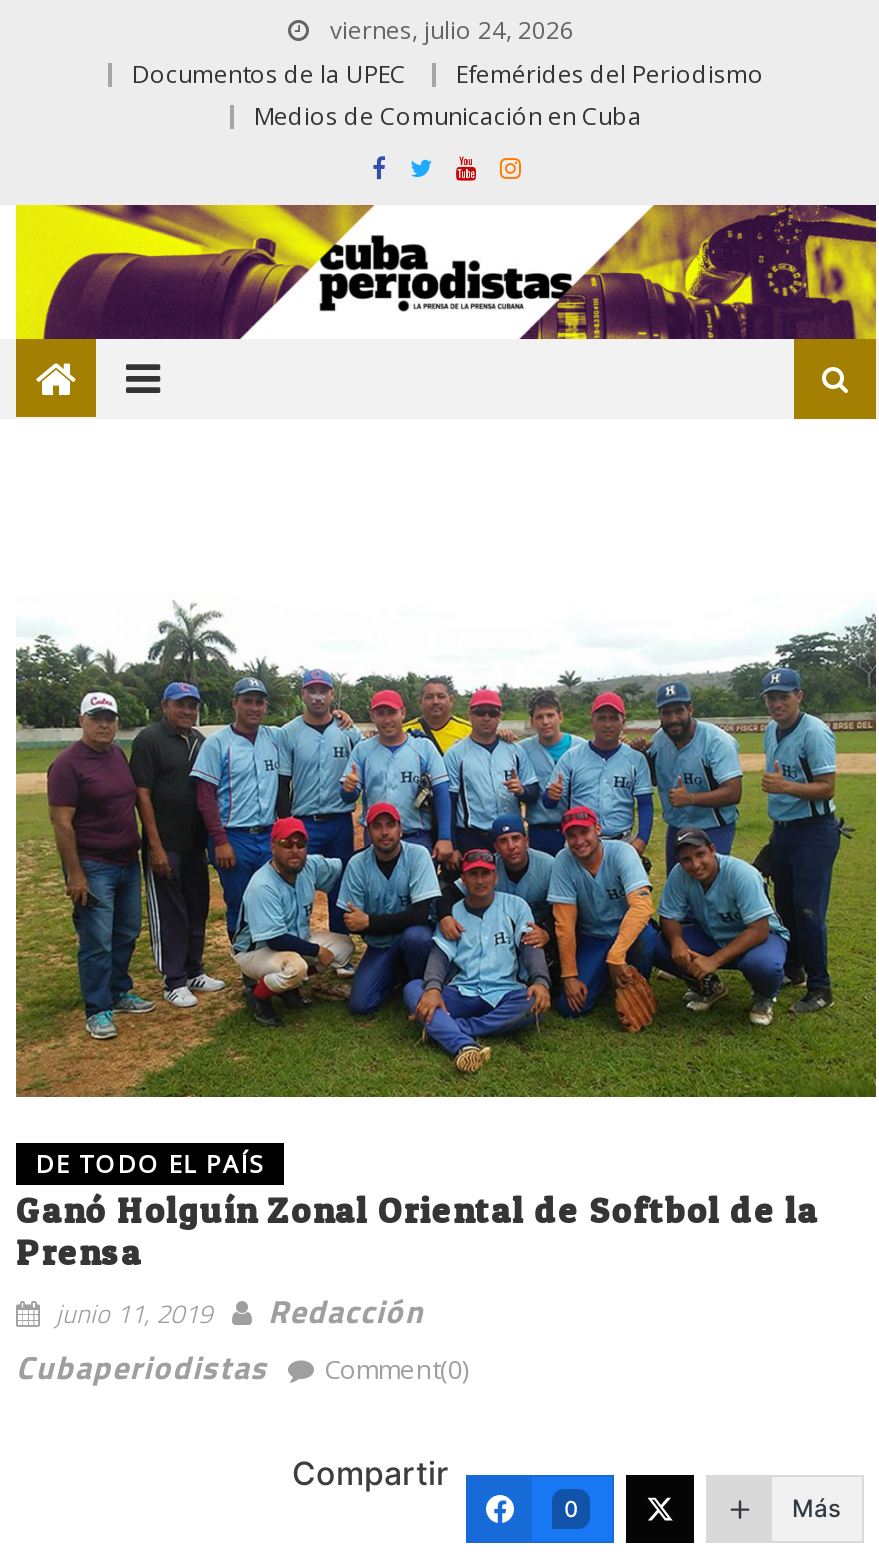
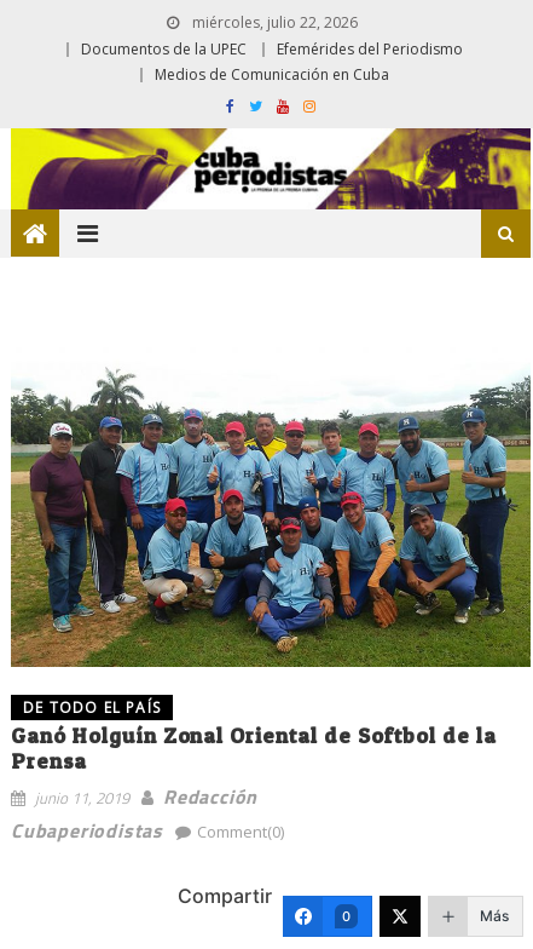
[324,13,574,47] viernes, julio 24, 2026 -> [188,12,357,33] miércoles, julio 22, 2026

